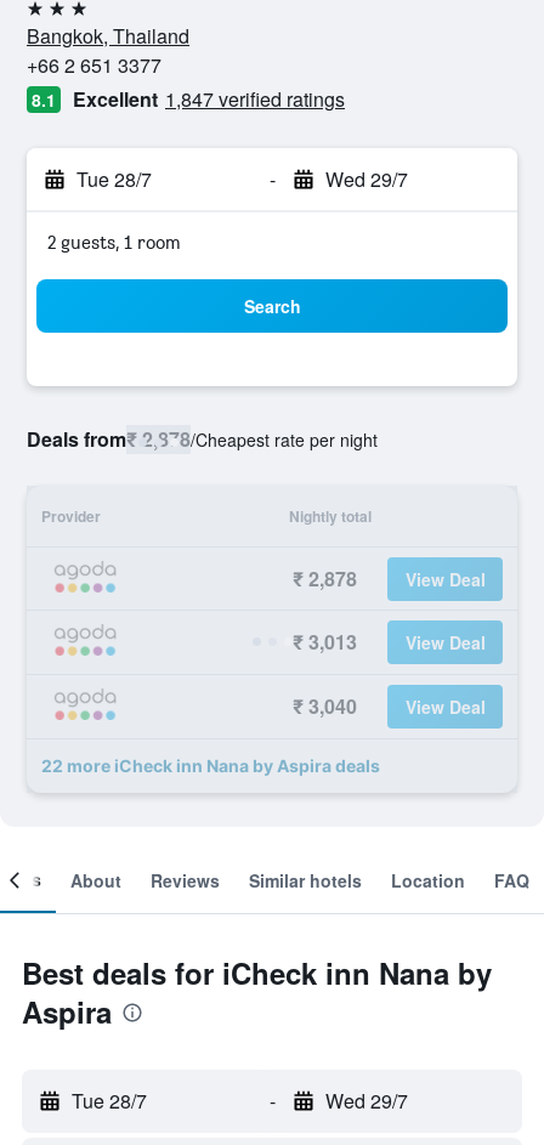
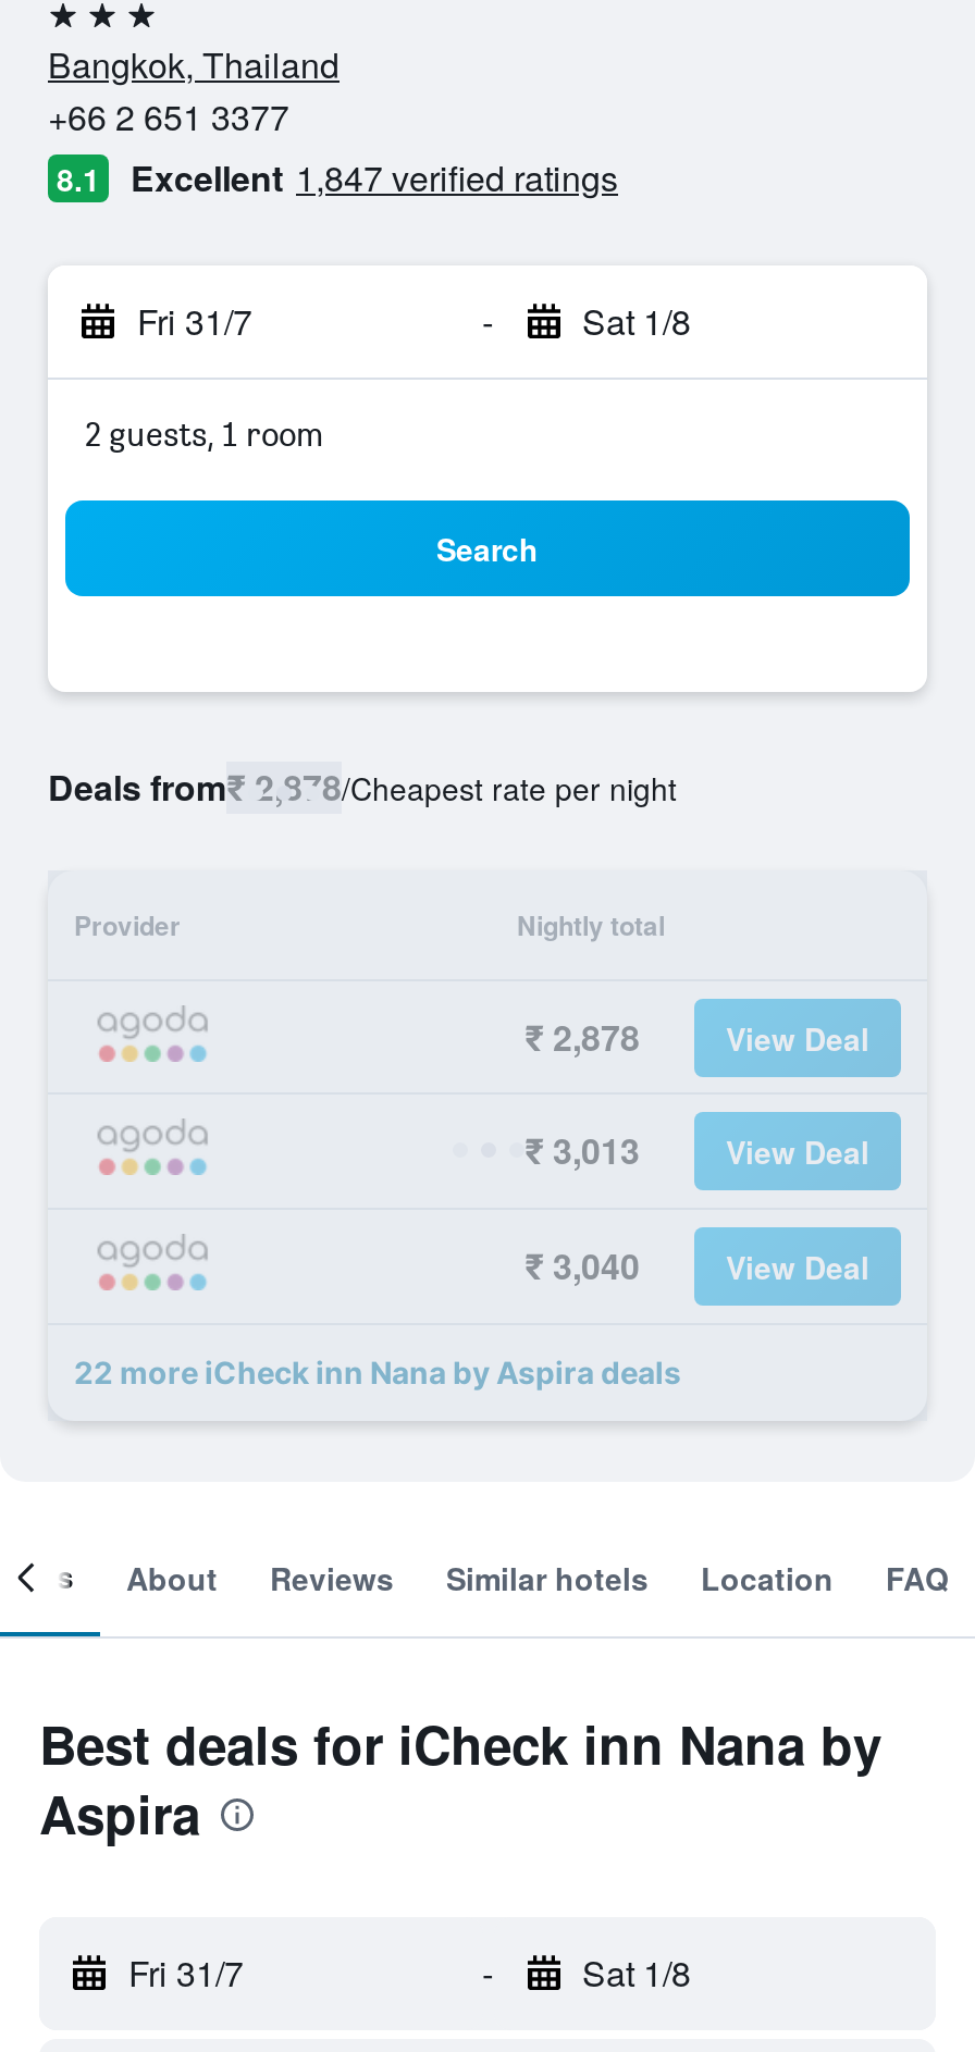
[76,165,152,193] Tue 28/7 -> [137,296,252,346] Fri 31/7
[325,165,407,193] Wed 29/7 -> [582,296,691,346] Sat 1/8
[72,1087,147,1115] Tue 28/7 -> [128,1948,244,1998] Fri 31/7
[325,1087,407,1115] Wed 29/7 -> [582,1948,691,1998] Sat 1/8

